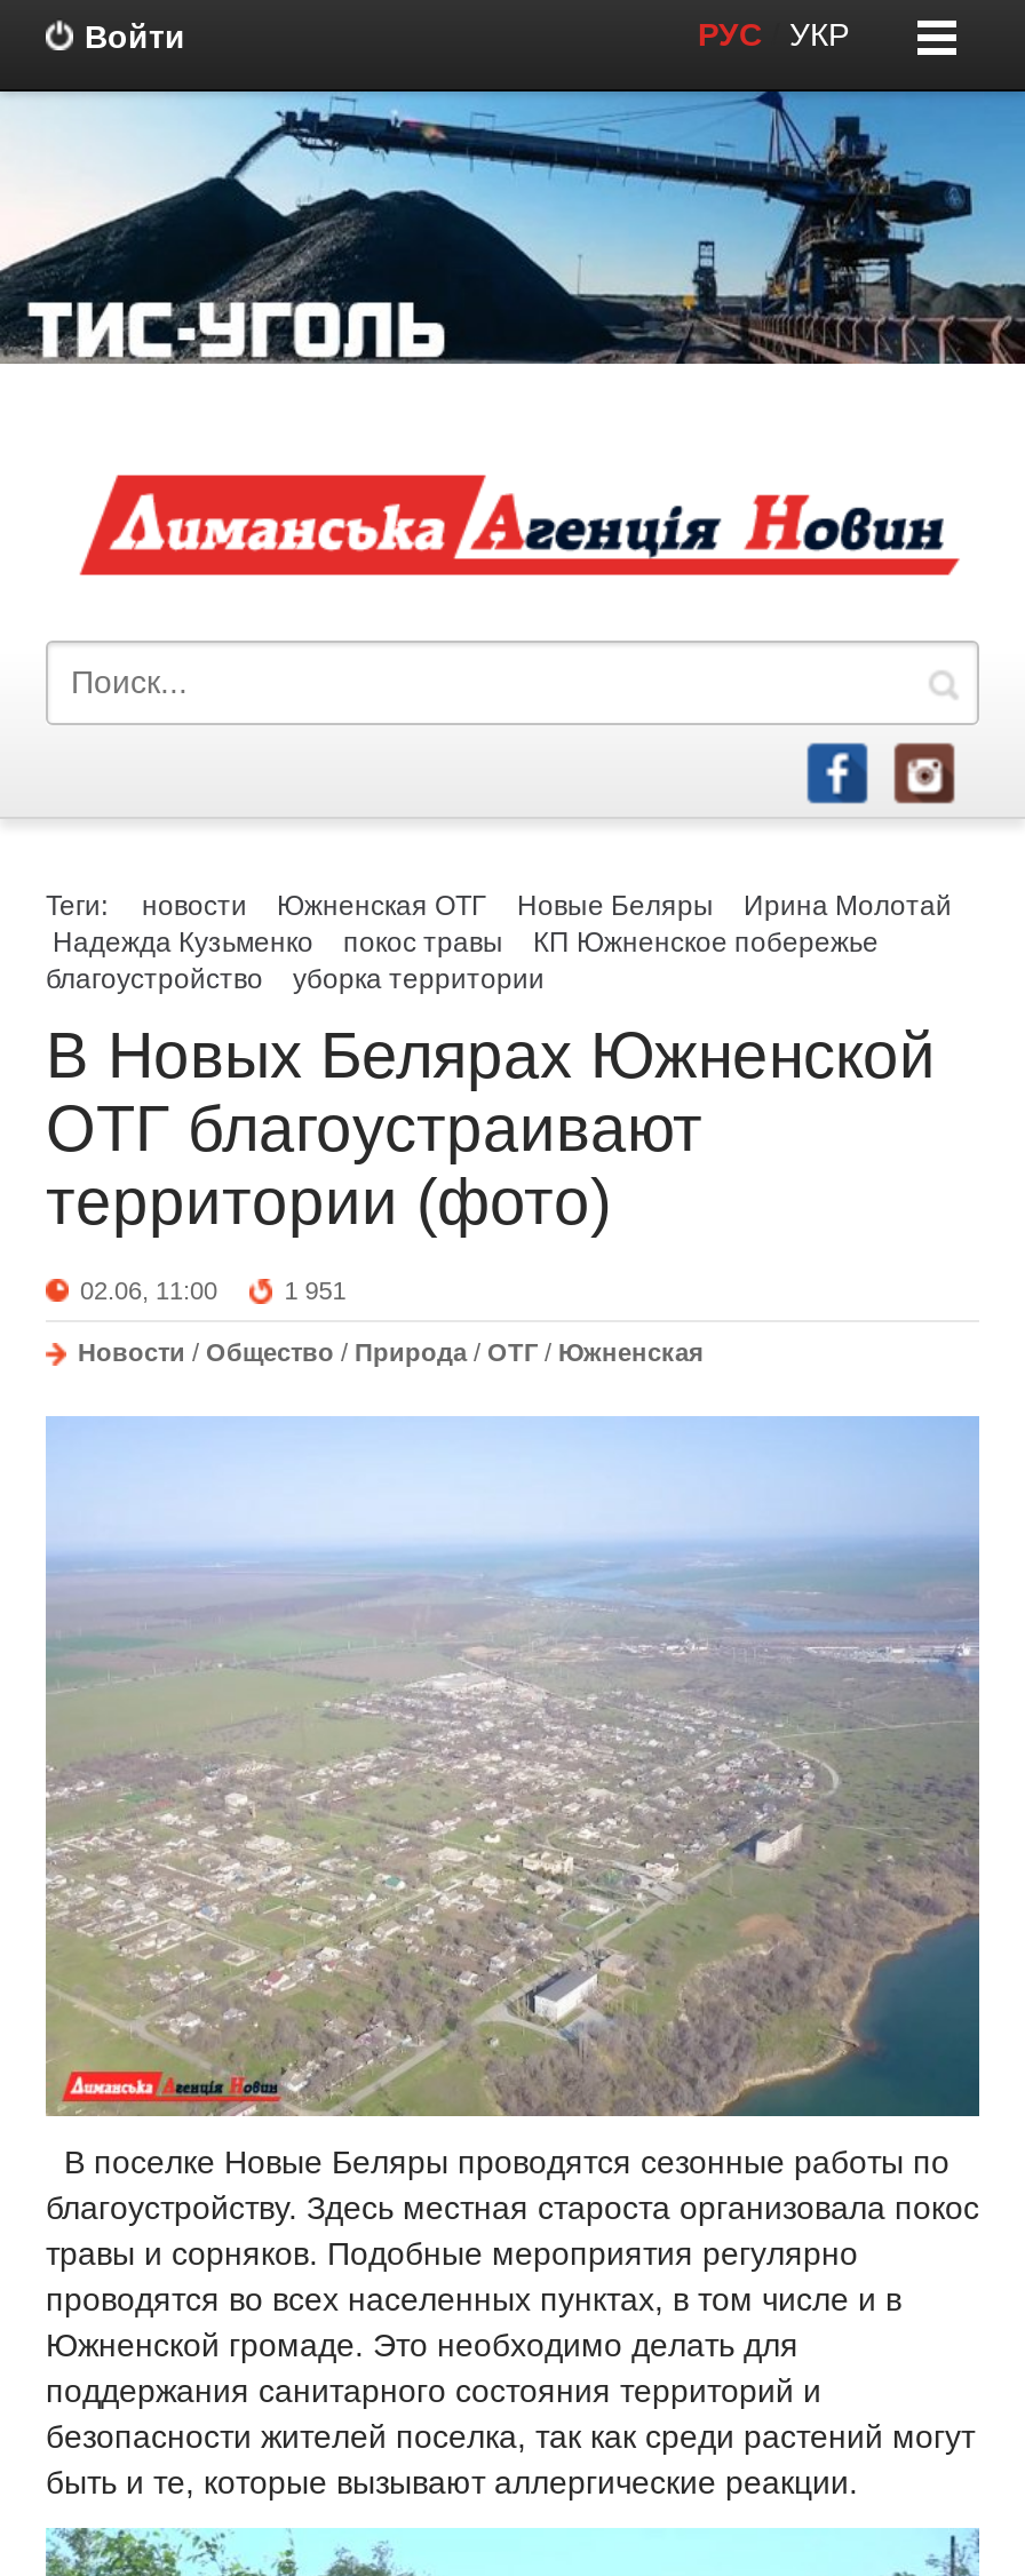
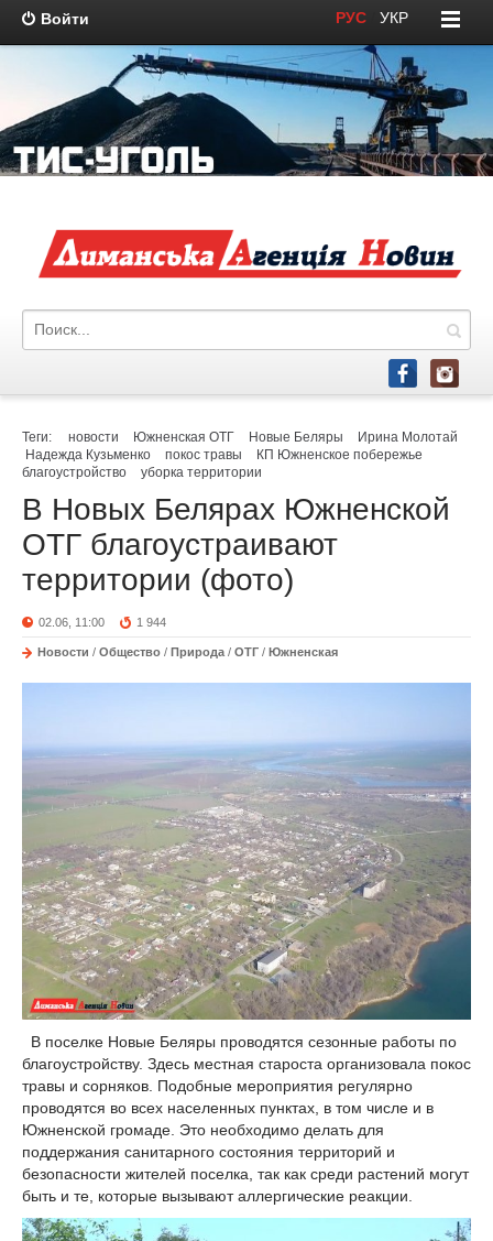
[284,1276,346,1304] 1 951 -> [137,615,166,629] 1 944

